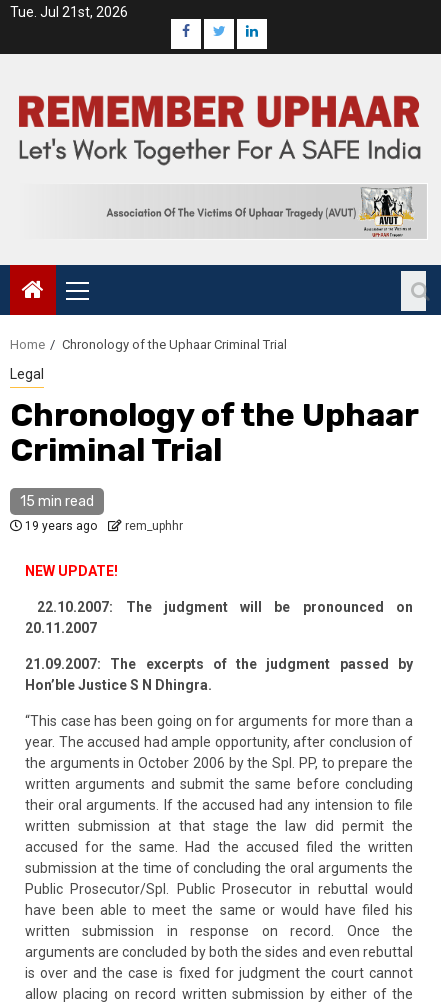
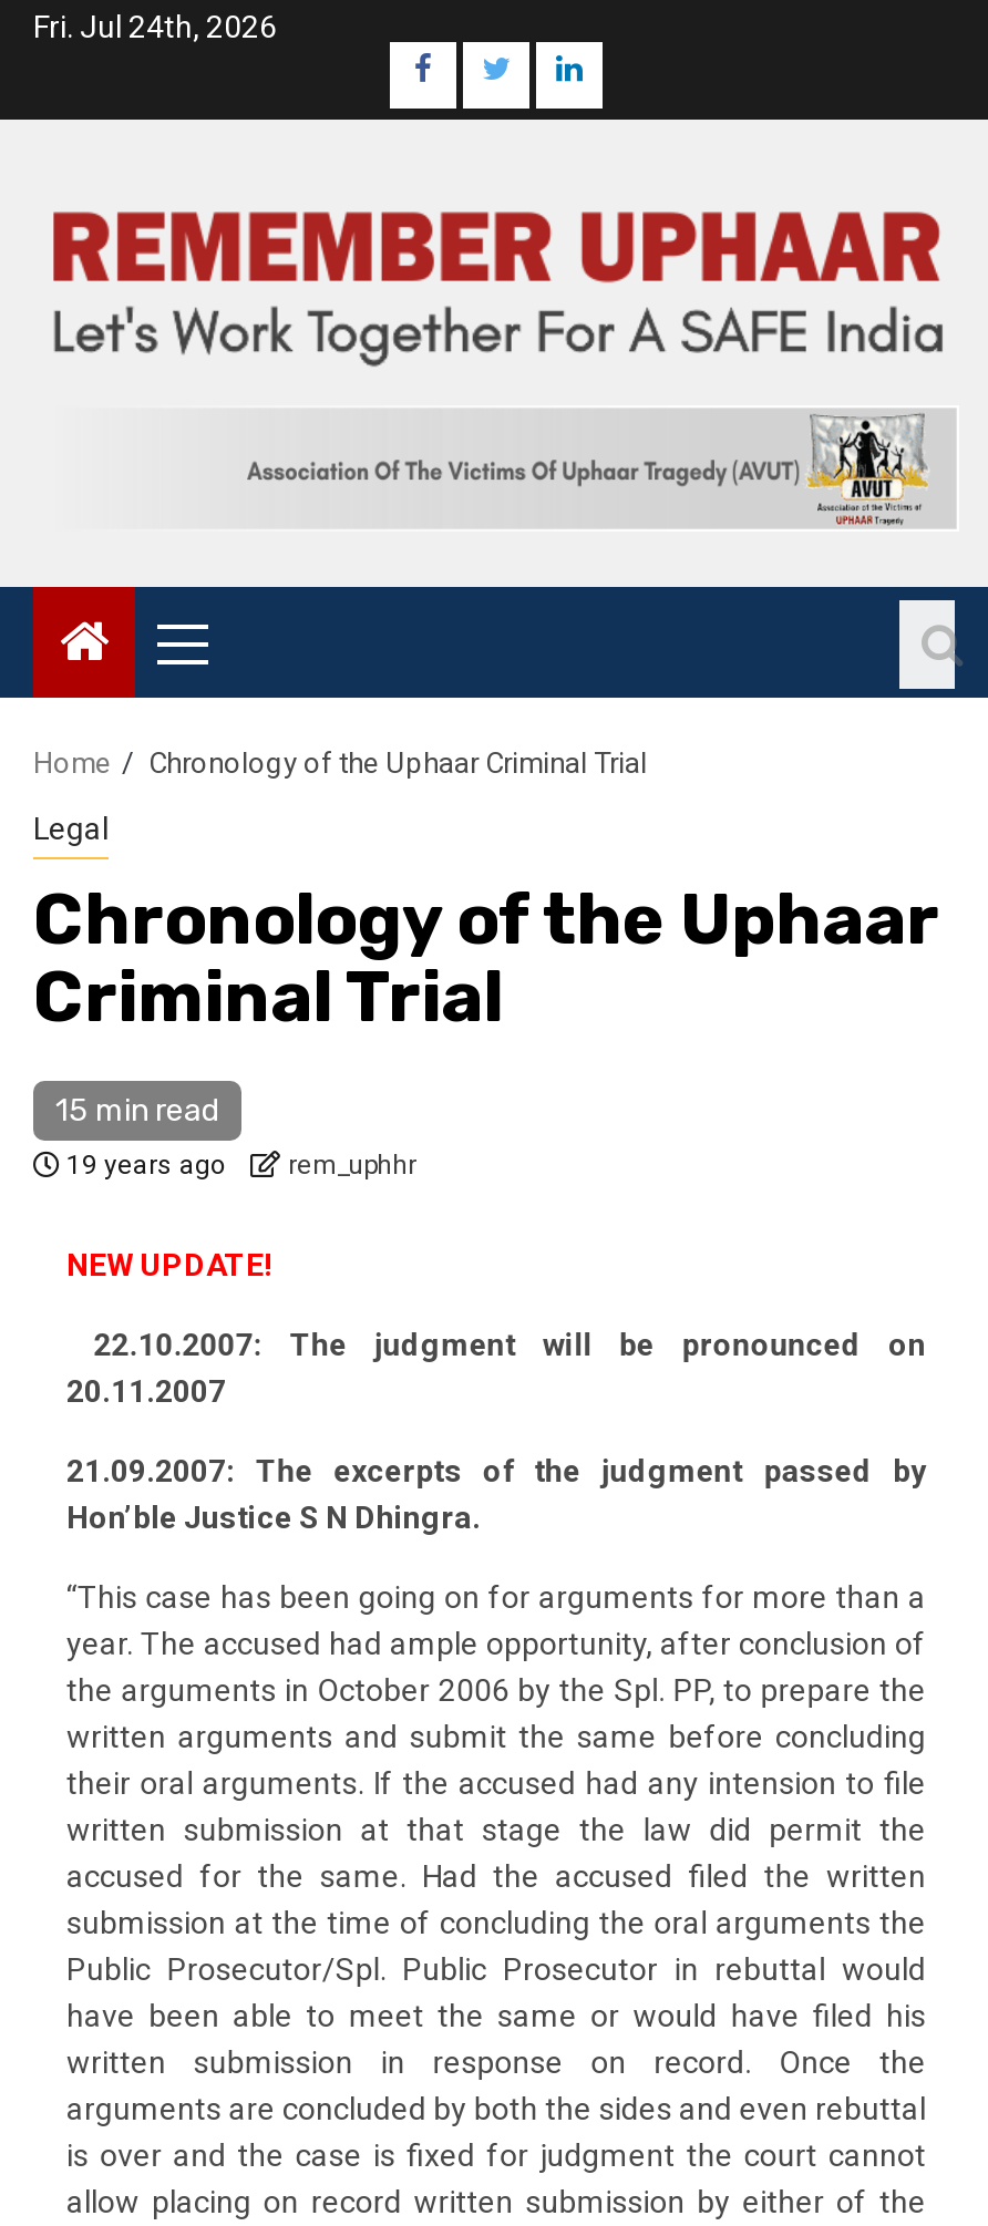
[10,4,128,20] Tue. Jul 21st, 2026 -> [33,9,277,44] Fri. Jul 24th, 2026

